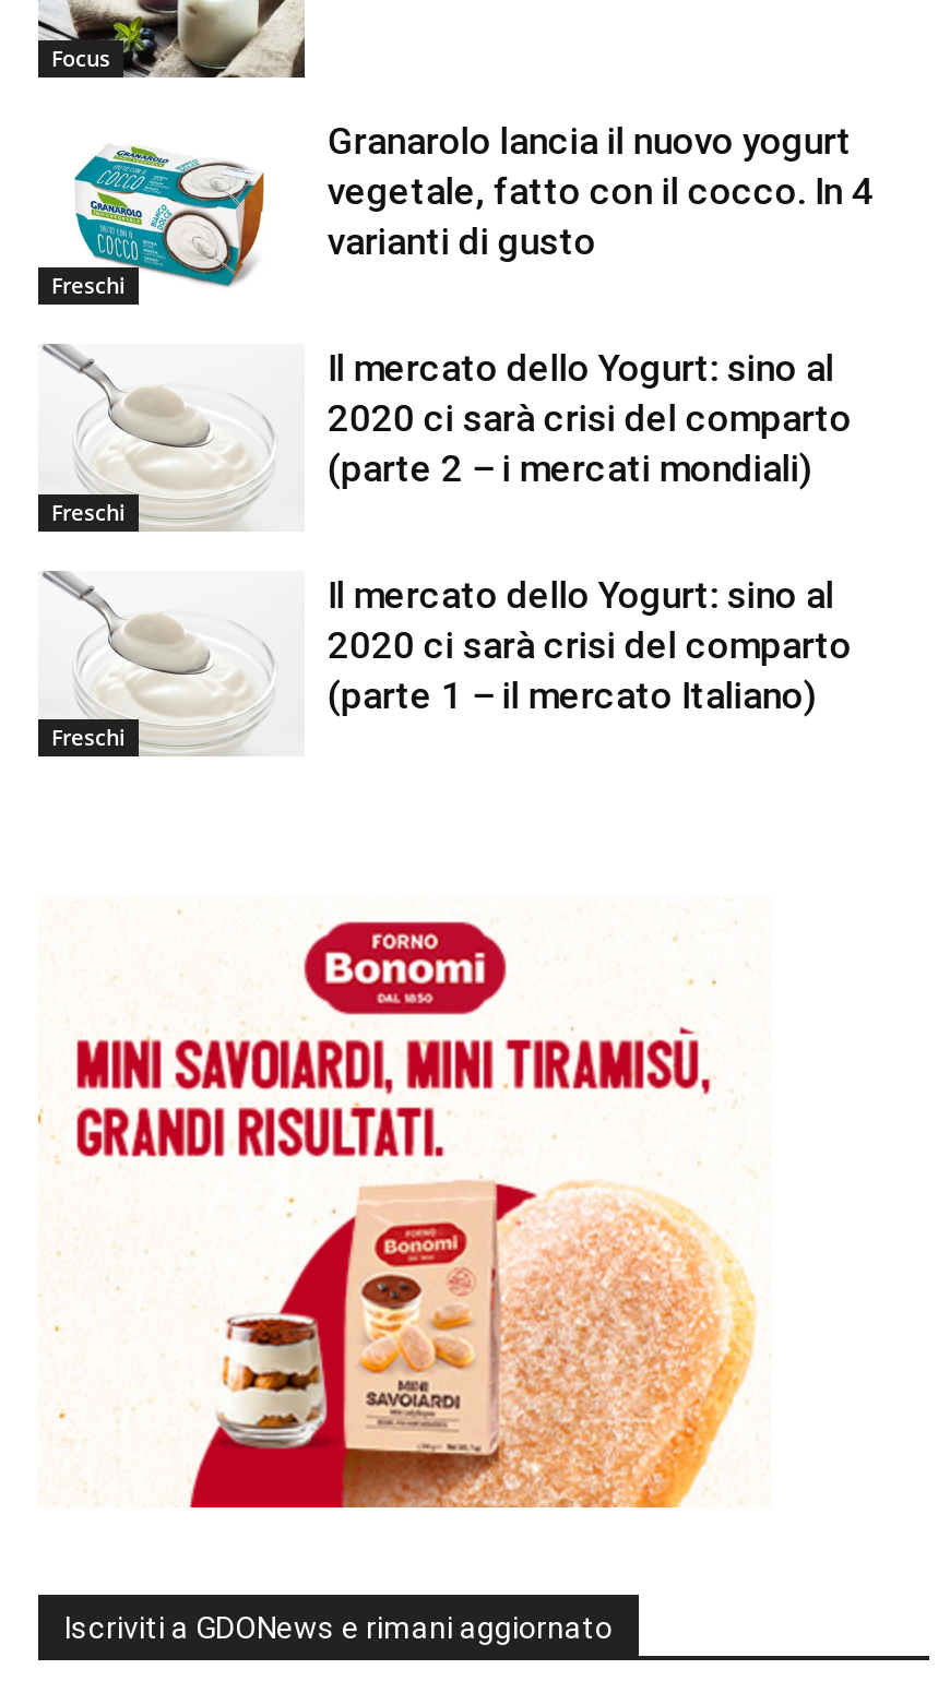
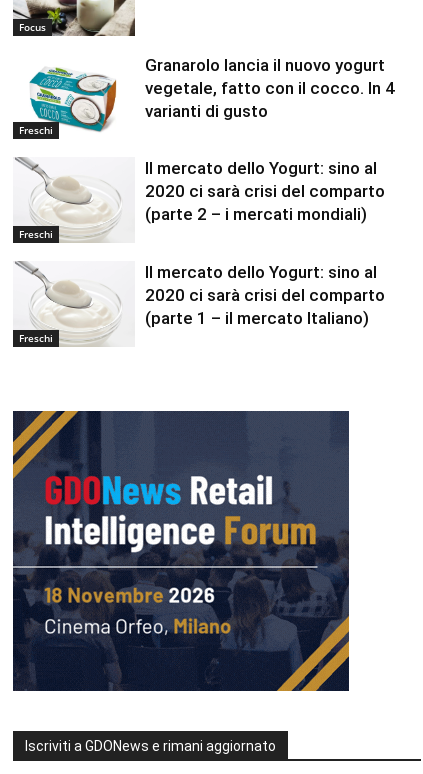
[36,897,772,1511] [image] -> [12,410,350,692] [image]

